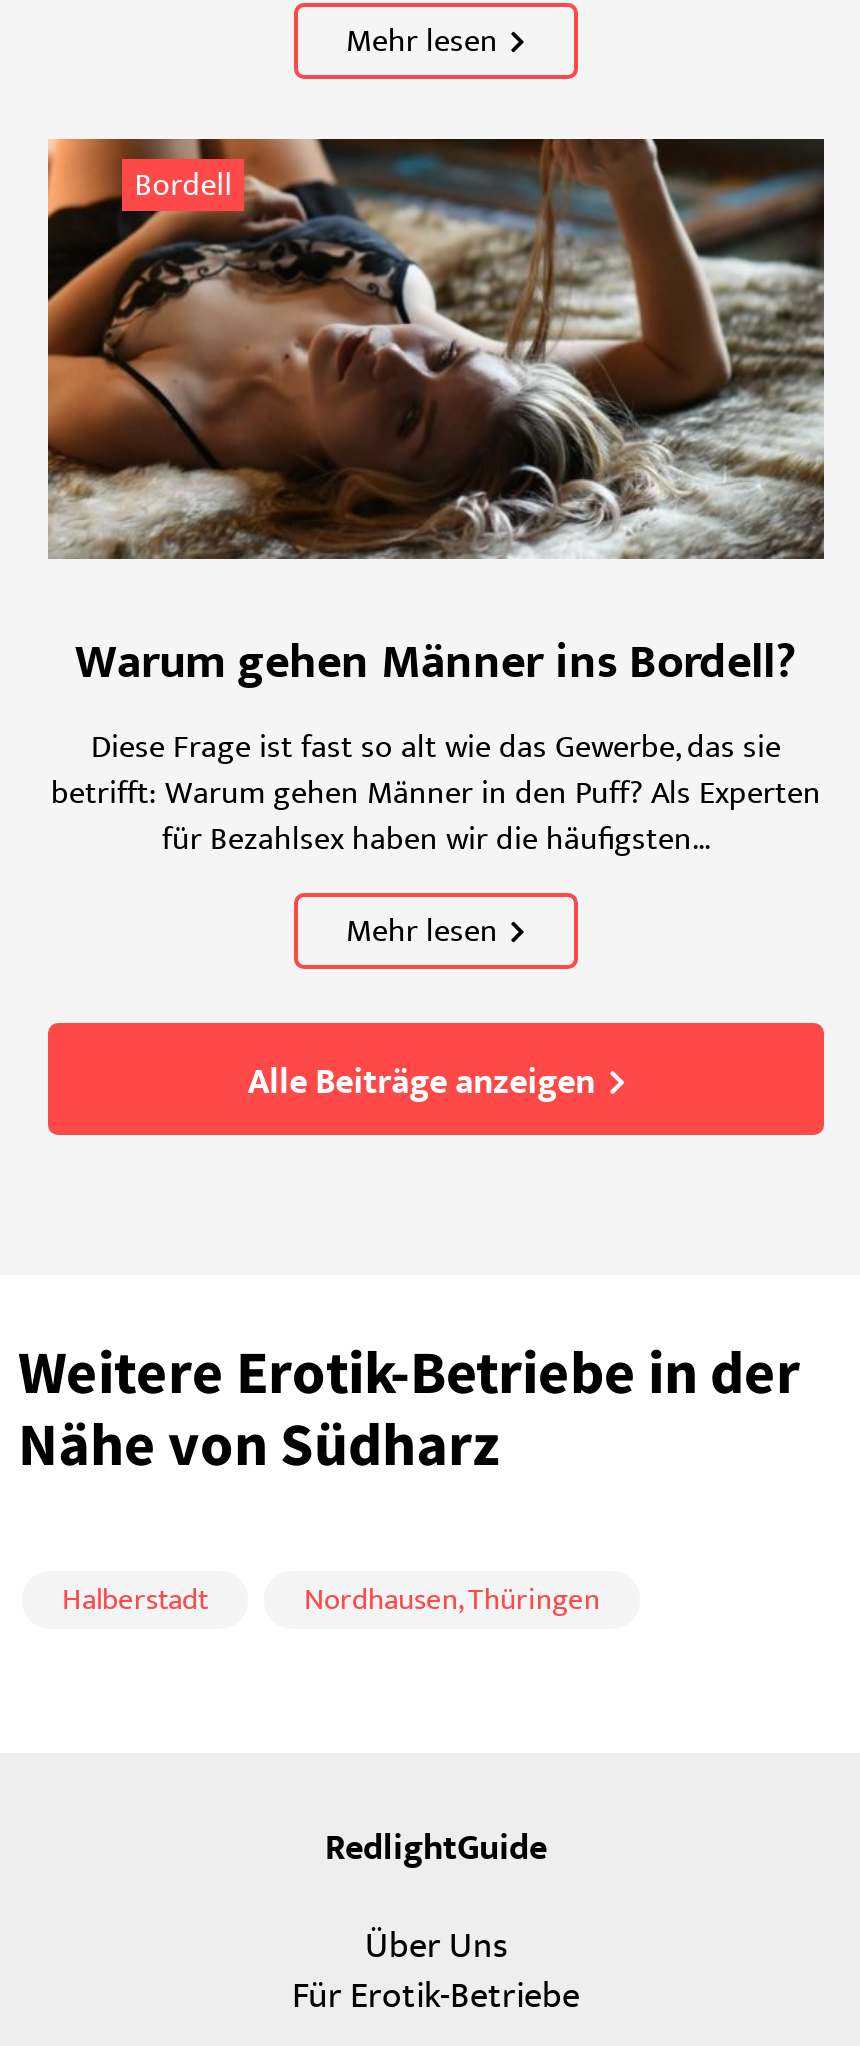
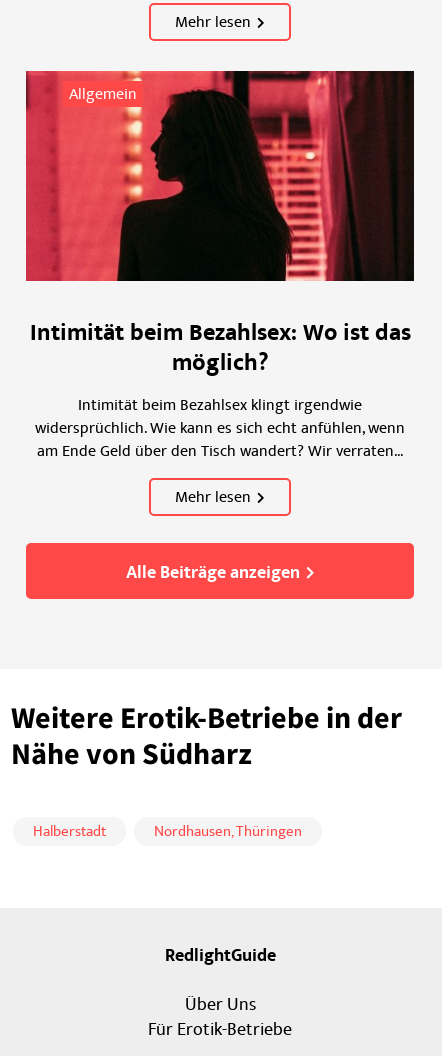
[46,137,824,547] [image] | Bordell -> [25,70,414,282] [image] | Allgemein
[51,623,821,865] Warum gehen Männer ins Bordell? | Diese Frage ist fast so alt wie das Gewerbe, das sie | betrifft: Warum gehen Männer in den Puff? Als Experten | für Bezahlsex haben wir die häufigsten... -> [29,313,410,464] Intimität beim Bezahlsex: Wo ist das | möglich? | Intimität beim Bezahlsex klingt irgendwie | widersprüchlich. Wie kann es sich echt anfühlen, wenn | am Ende Geld über den Tisch wandert? Wir verraten...

